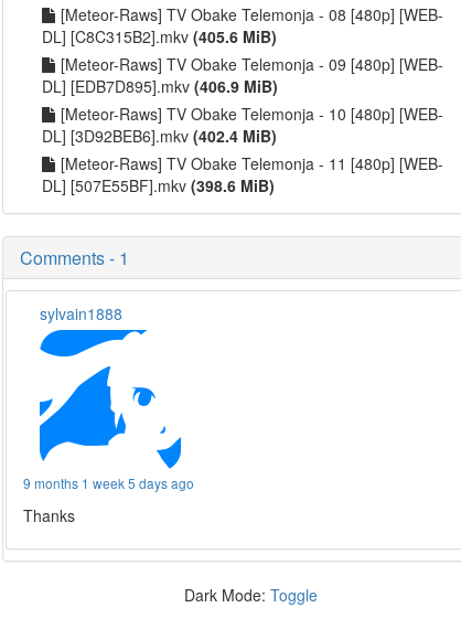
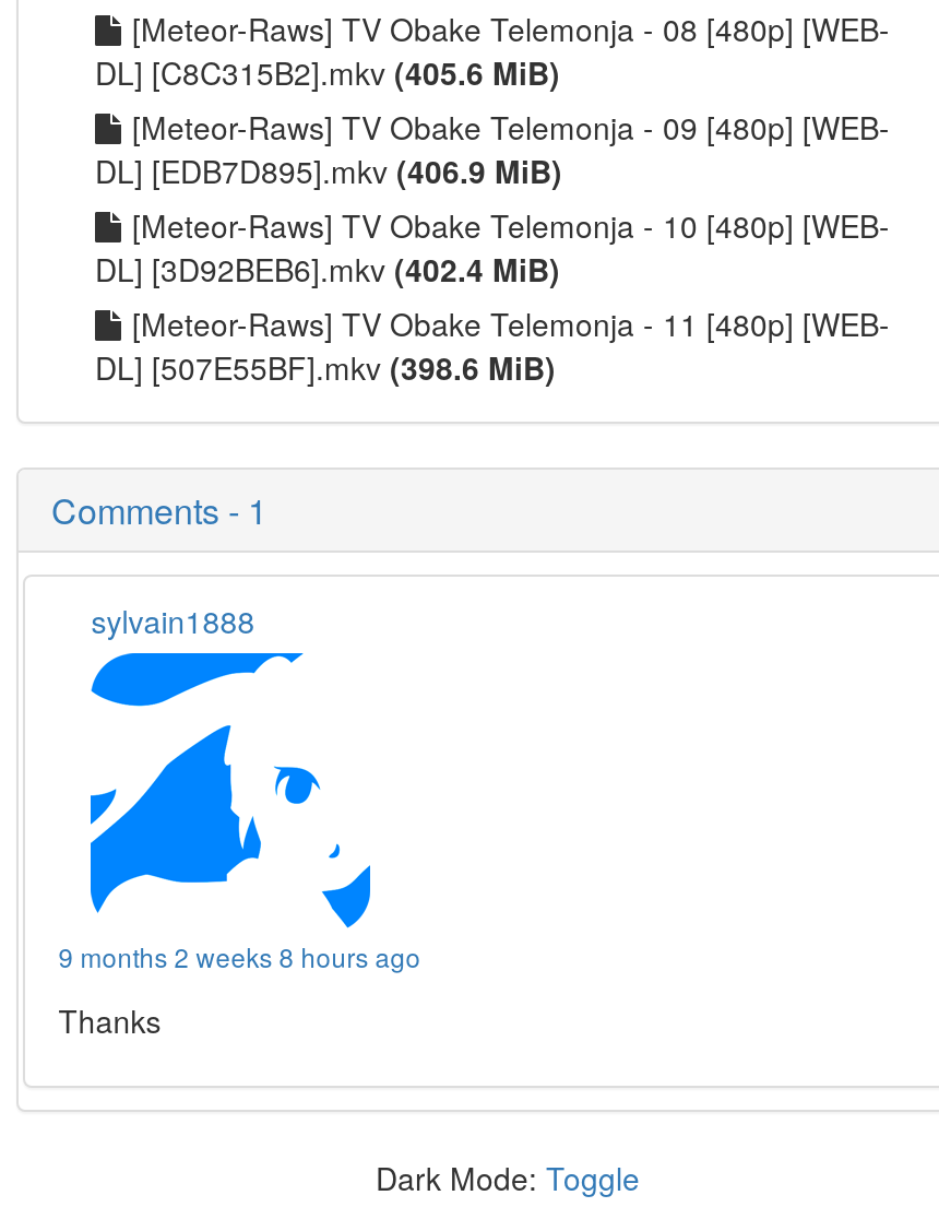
[23,473,194,492] 9 months 1 week 5 days ago -> [58,937,421,974] 9 months 2 weeks 8 hours ago

